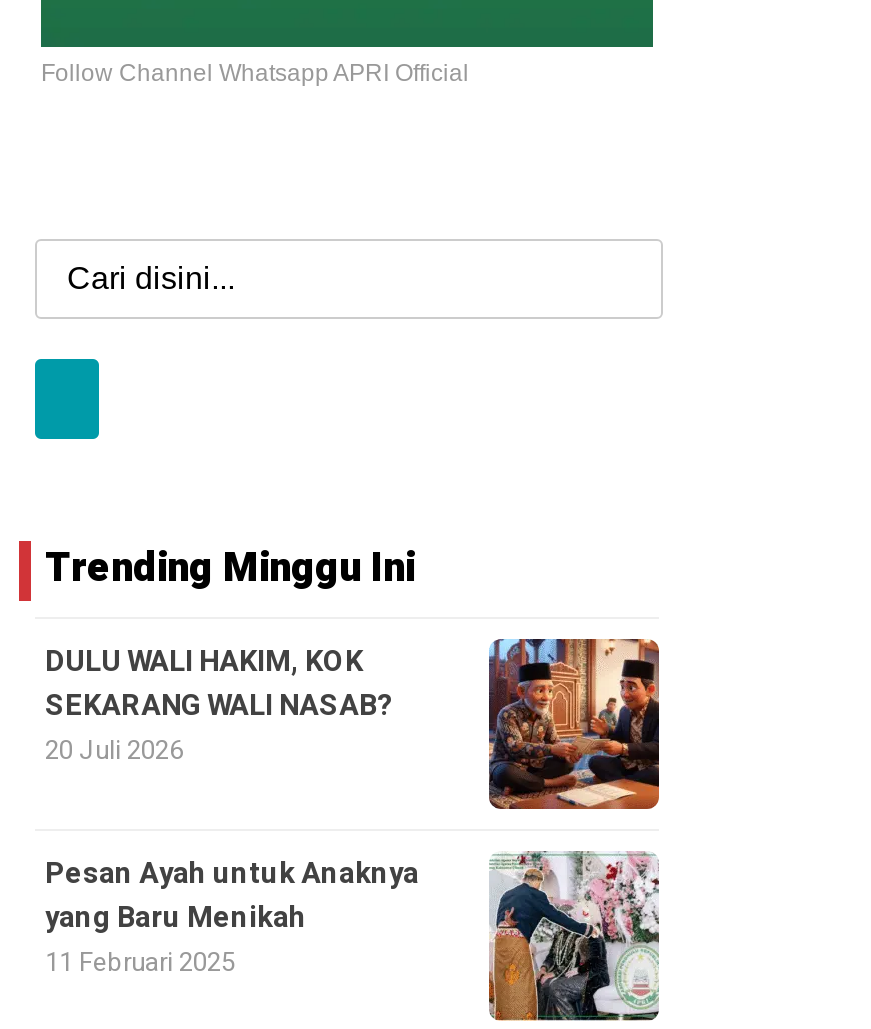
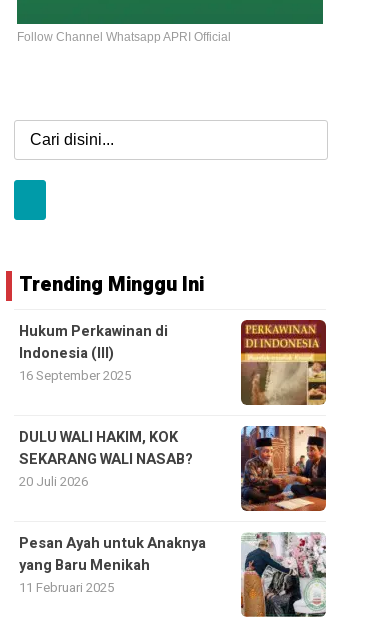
none -> [19,321,168,385] Hukum Perkawinan di | Indonesia (III) | 16 September 2025
none -> [240,319,327,406] [image]

